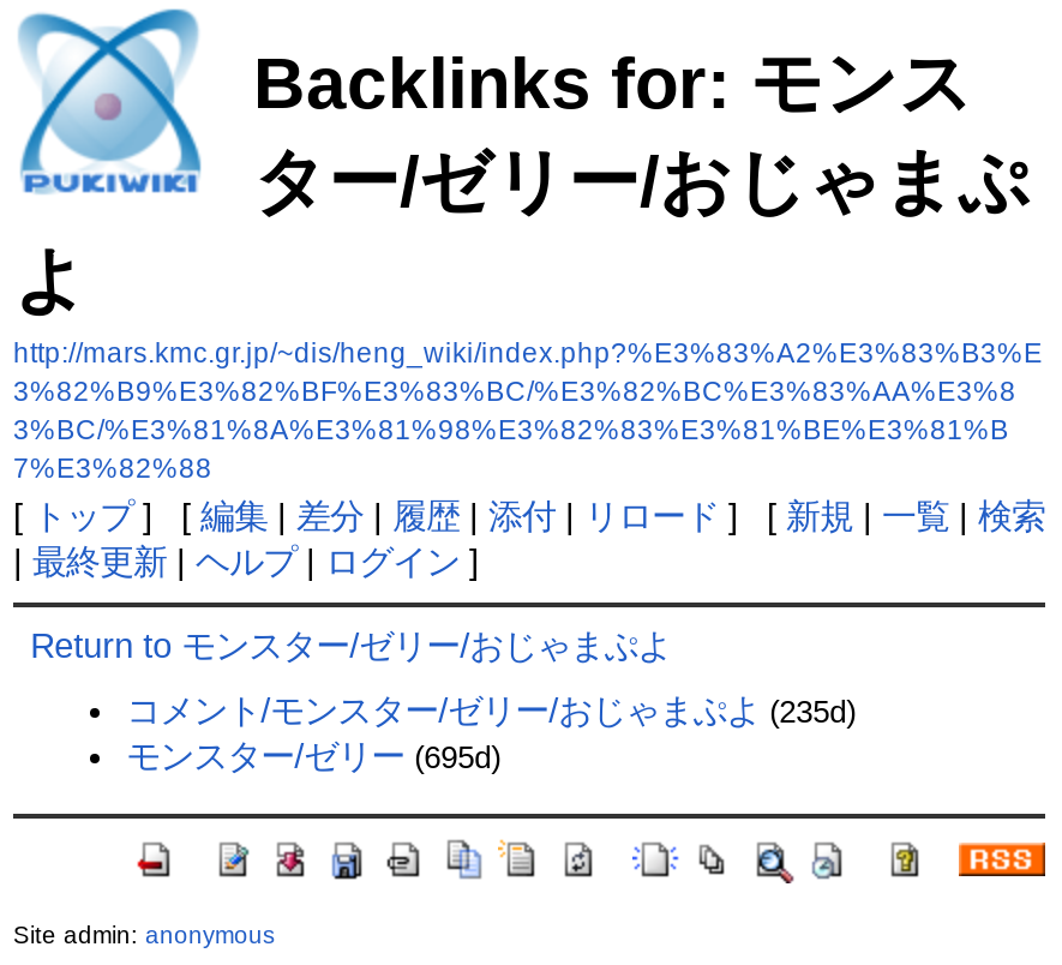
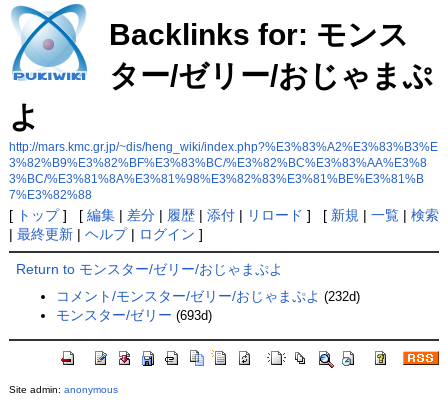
[126,690,856,729] コメント/モンスター/ゼリー/おじゃまぷよ(235d) -> [56,288,360,304] コメント/モンスター/ゼリー/おじゃまぷよ(232d)
[126,736,501,774] モンスター/ゼリー(695d) -> [56,307,212,323] モンスター/ゼリー(693d)

